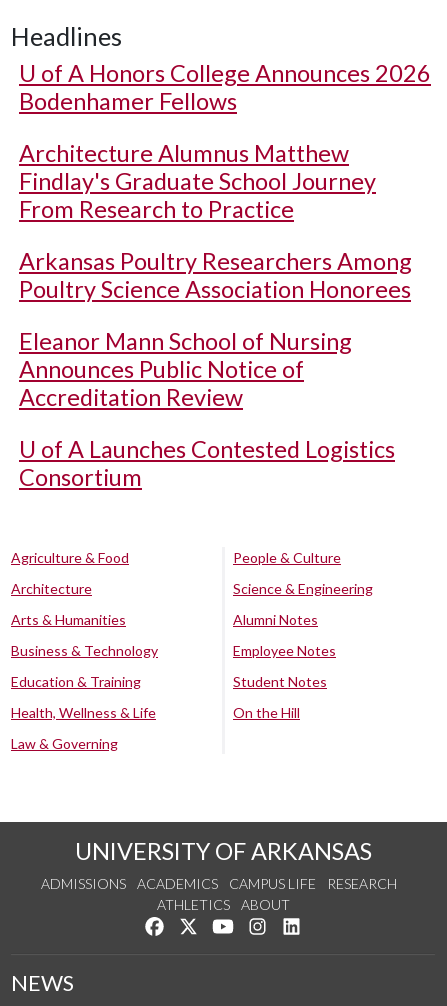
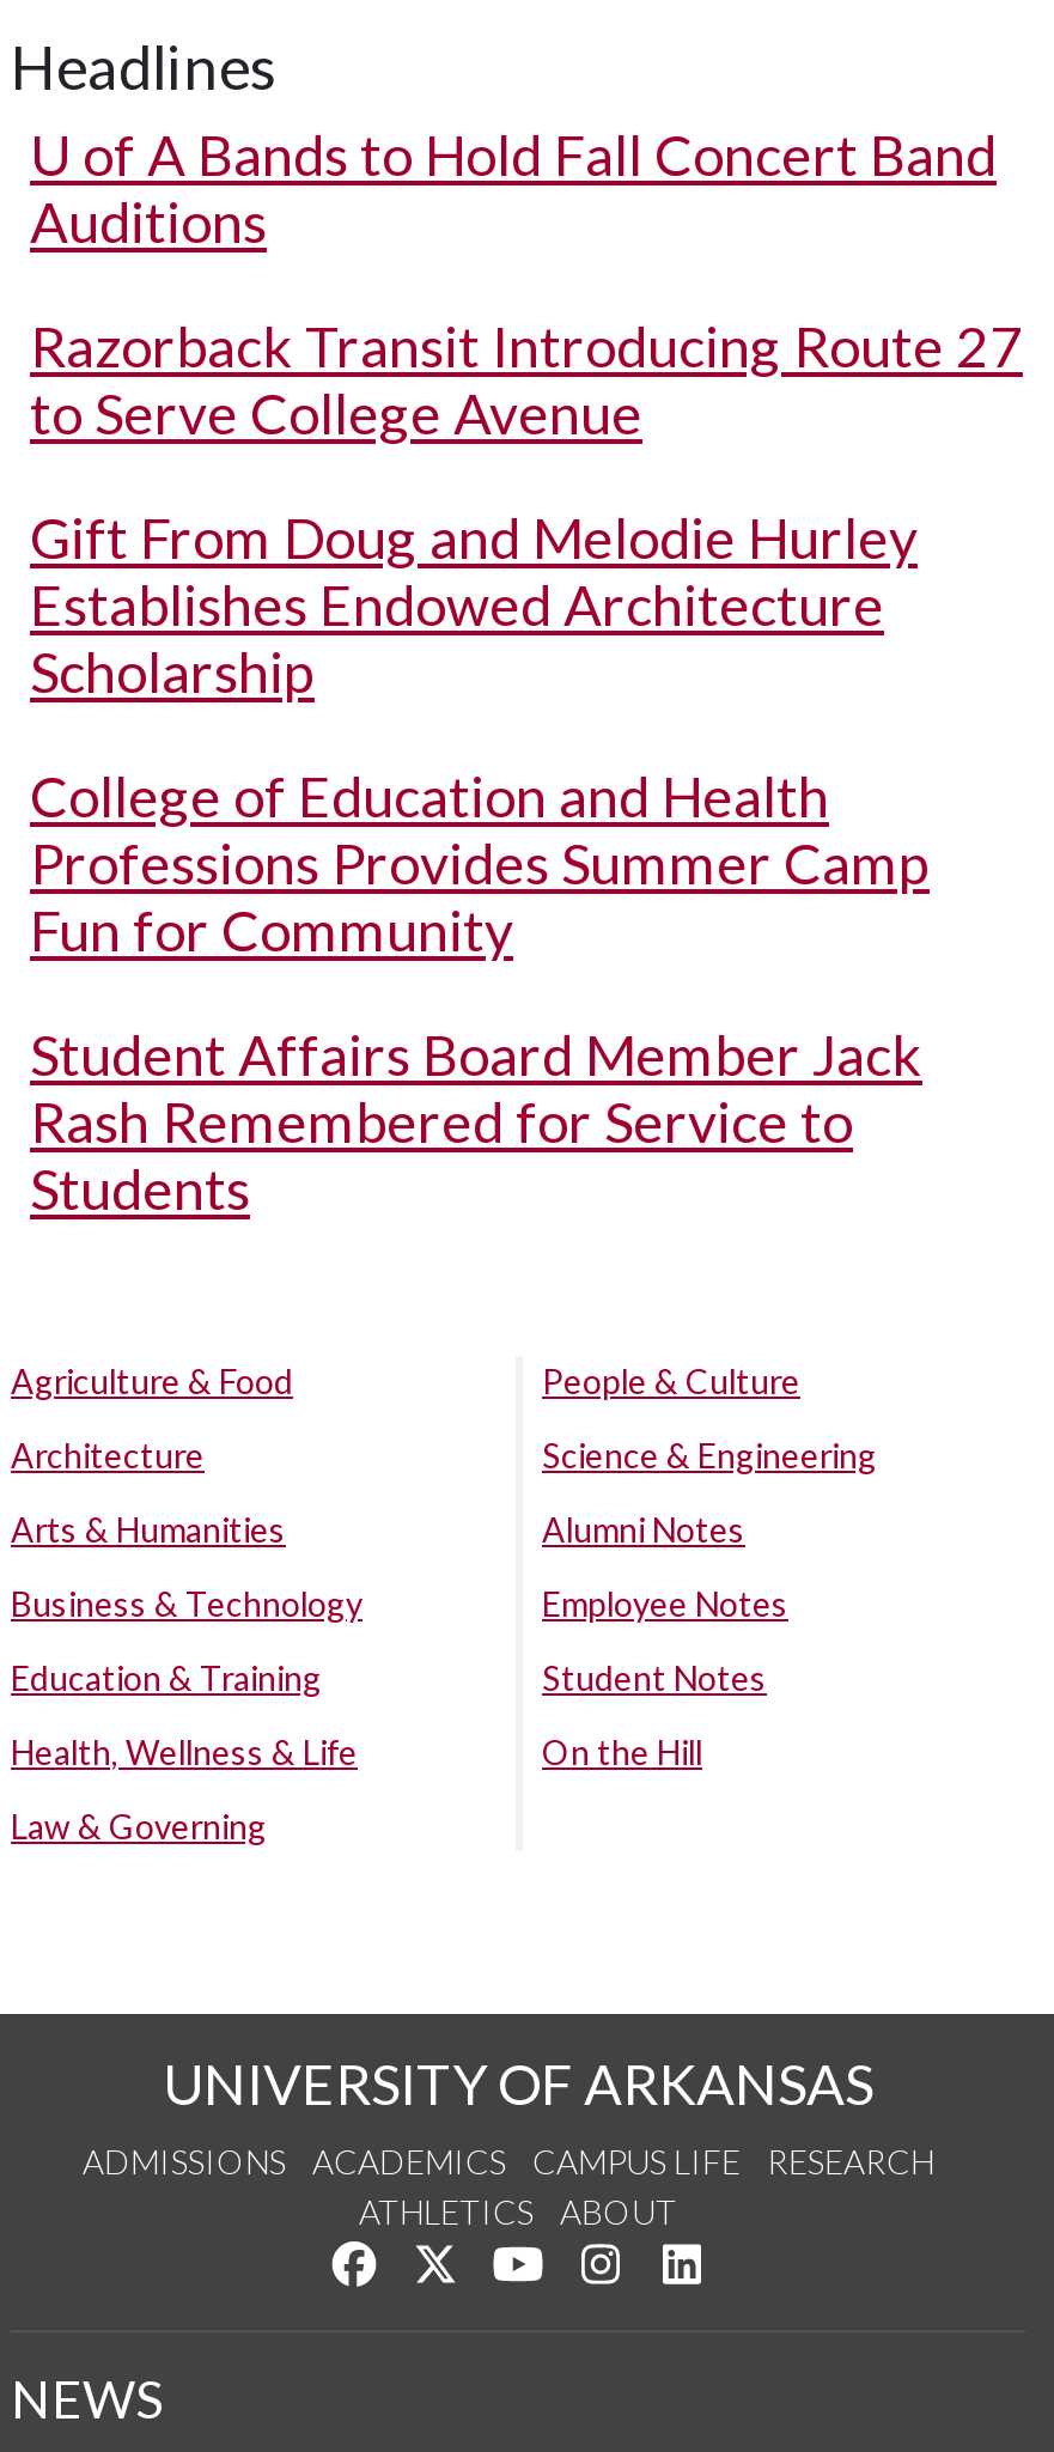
[19,59,431,115] U of A Honors College Announces 2026 | Bodenhamer Fellows -> [30,121,997,255] U of A Bands to Hold Fall Concert Band | Auditions
[19,139,376,223] Architecture Alumnus Matthew | Findlay's Graduate School Journey | From Research to Practice -> [30,312,1023,446] Razorback Transit Introducing Route 27 | to Serve College Avenue
[19,247,412,303] Arkansas Poultry Researchers Among | Poultry Science Association Honorees -> [30,504,918,705] Gift From Doug and Melodie Hurley | Establishes Endowed Architecture | Scholarship
[19,327,352,411] Eleanor Mann School of Nursing | Announces Public Notice of | Accreditation Review -> [30,762,930,963] College of Education and Health | Professions Provides Summer Camp | Fun for Community
[19,435,395,491] U of A Launches Contested Logistics | Consortium -> [30,1021,922,1222] Student Affairs Board Member Jack | Rash Remembered for Service to | Students

